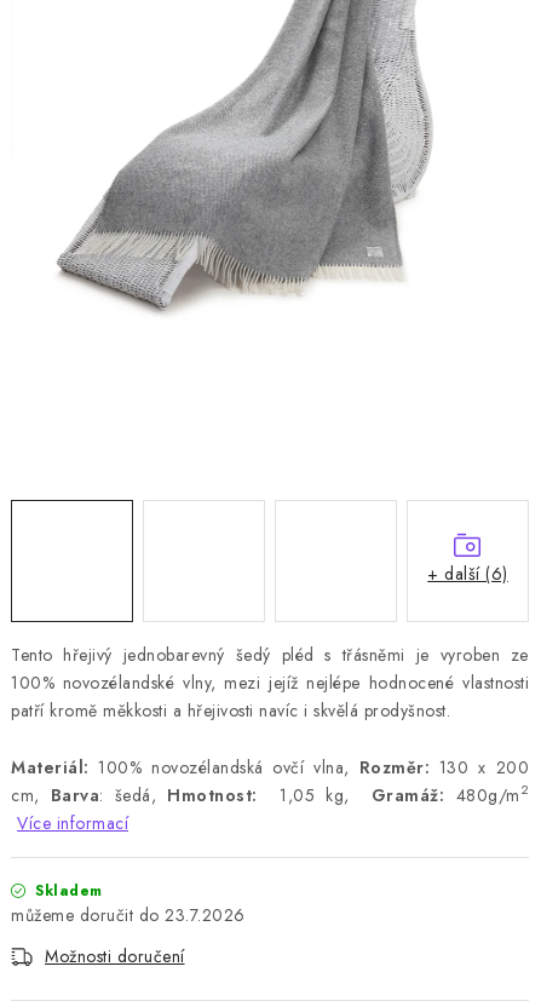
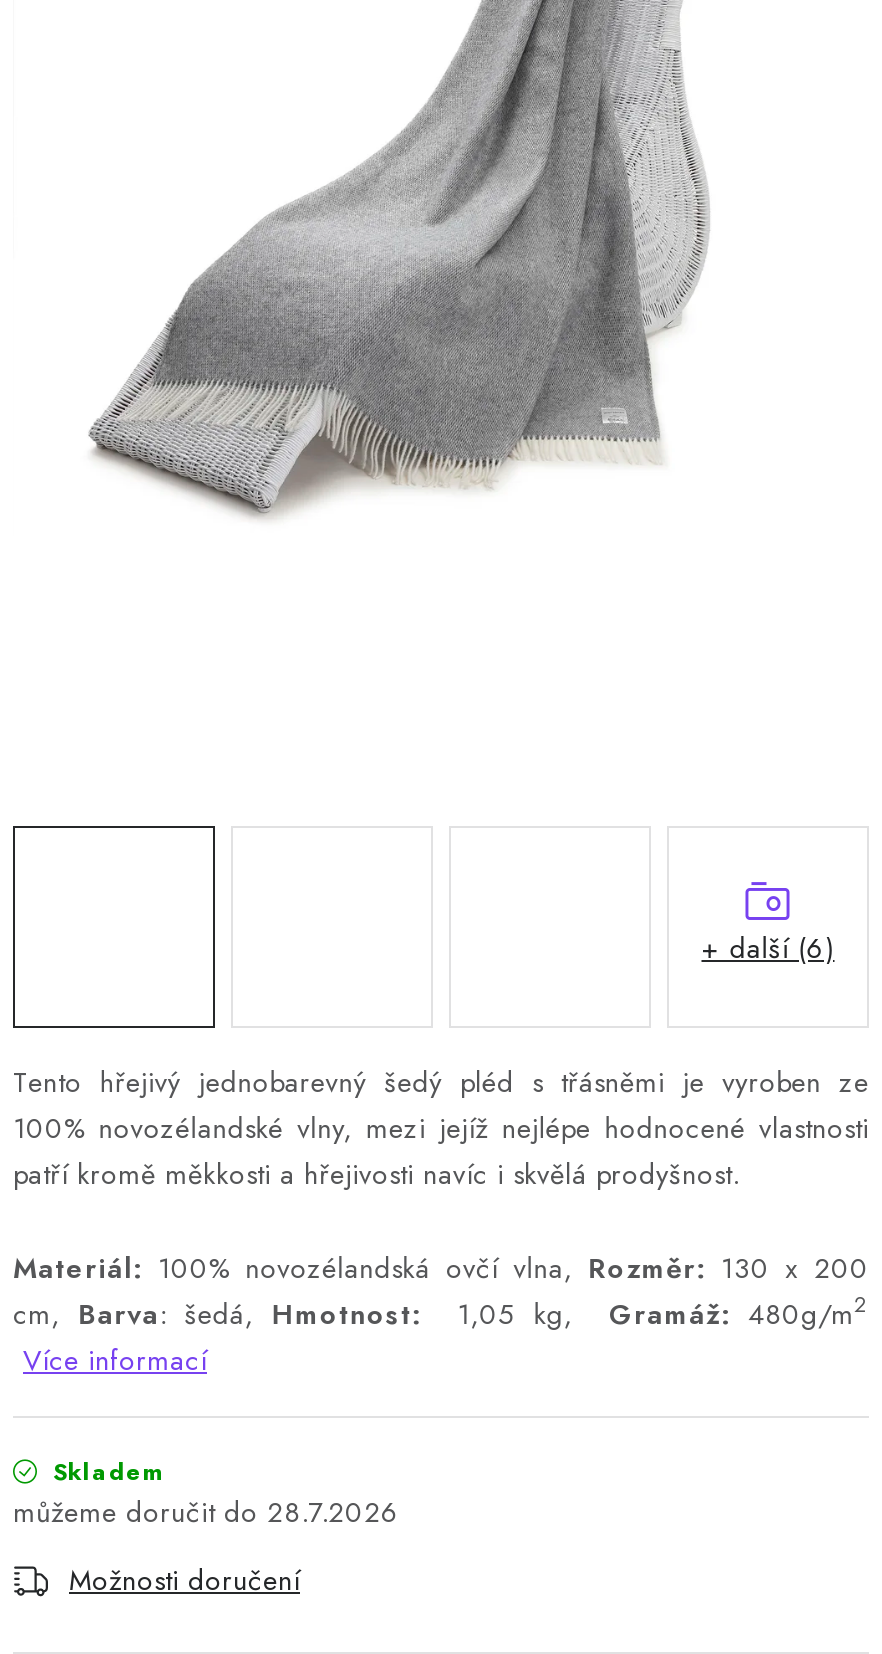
[165,902,245,927] 23.7.2026 -> [267,1491,400,1531] 28.7.2026

